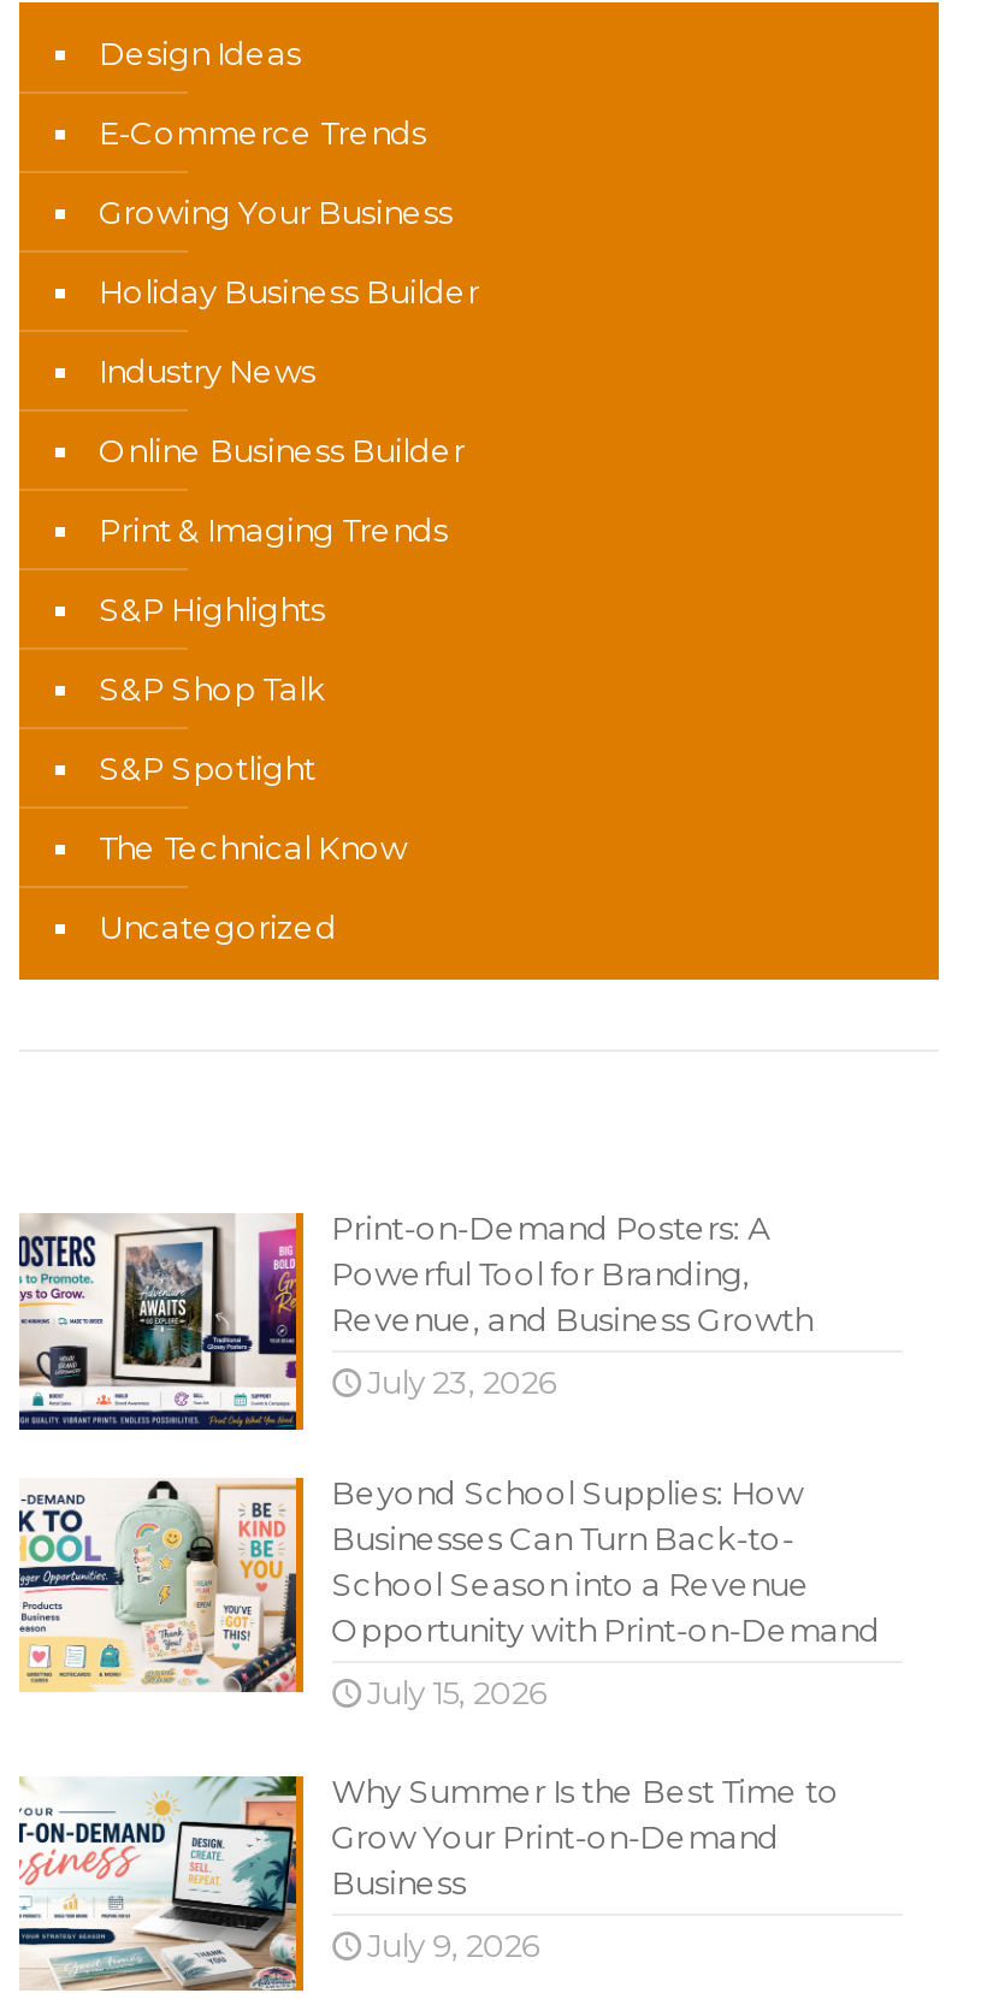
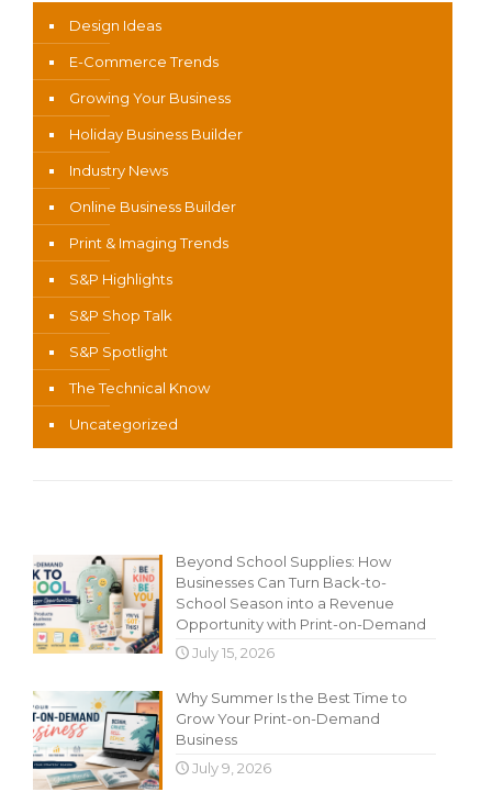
[17,1209,813,1432] [image] | Print-on-Demand Posters: A | Powerful Tool for Branding, | Revenue, and Business Growth | July 23, 2026 -> none

